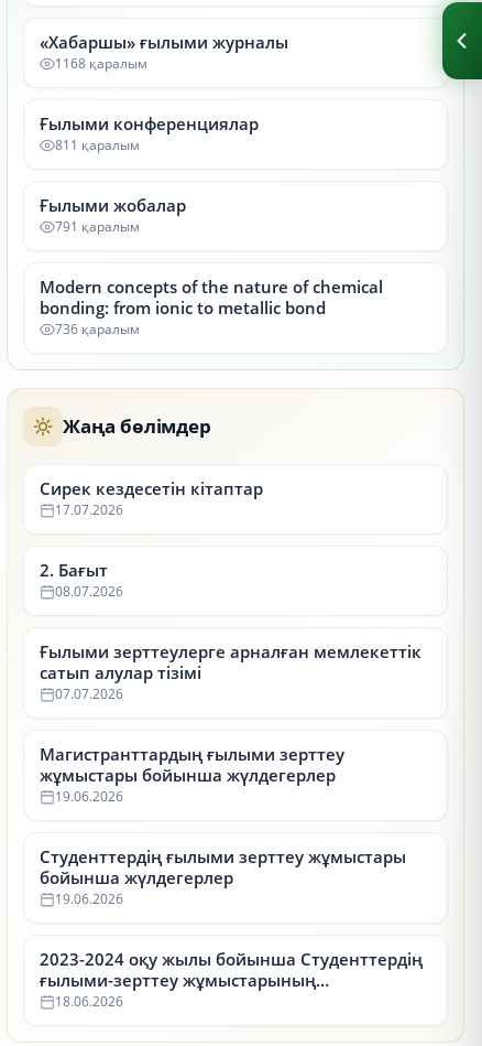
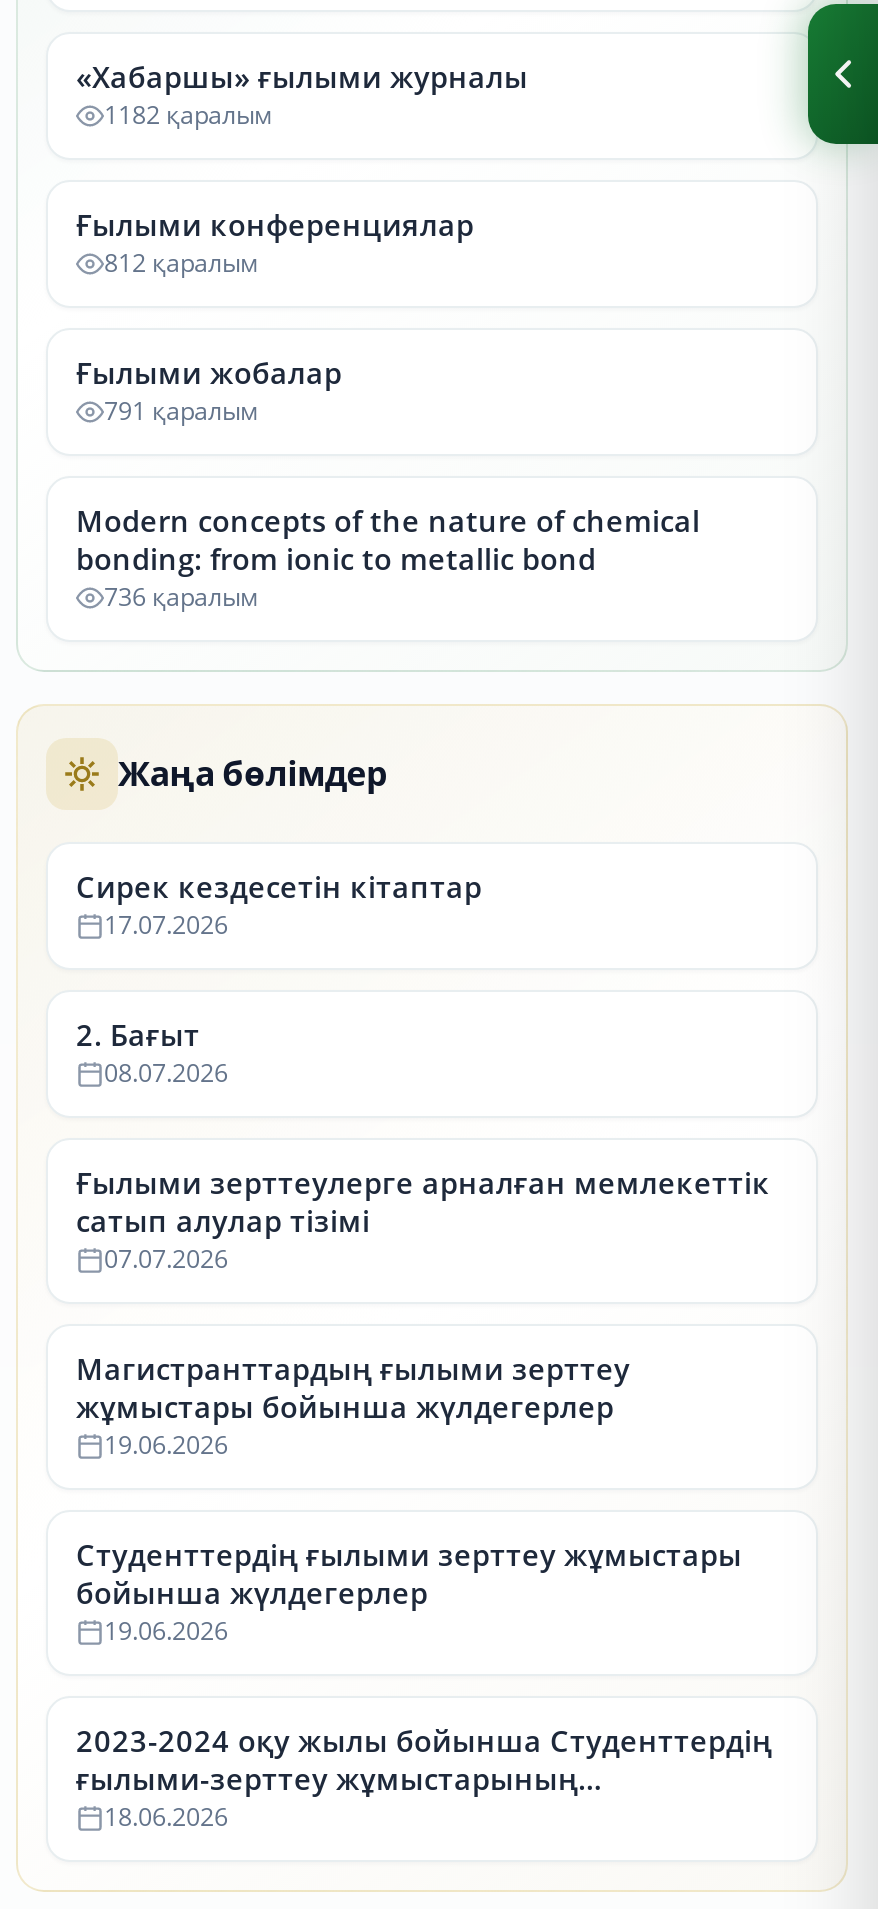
[55,54,147,73] 1168 қаралым -> [104,98,272,132] 1182 қаралым
[55,136,140,154] 811 қаралым -> [104,246,258,280] 812 қаралым

